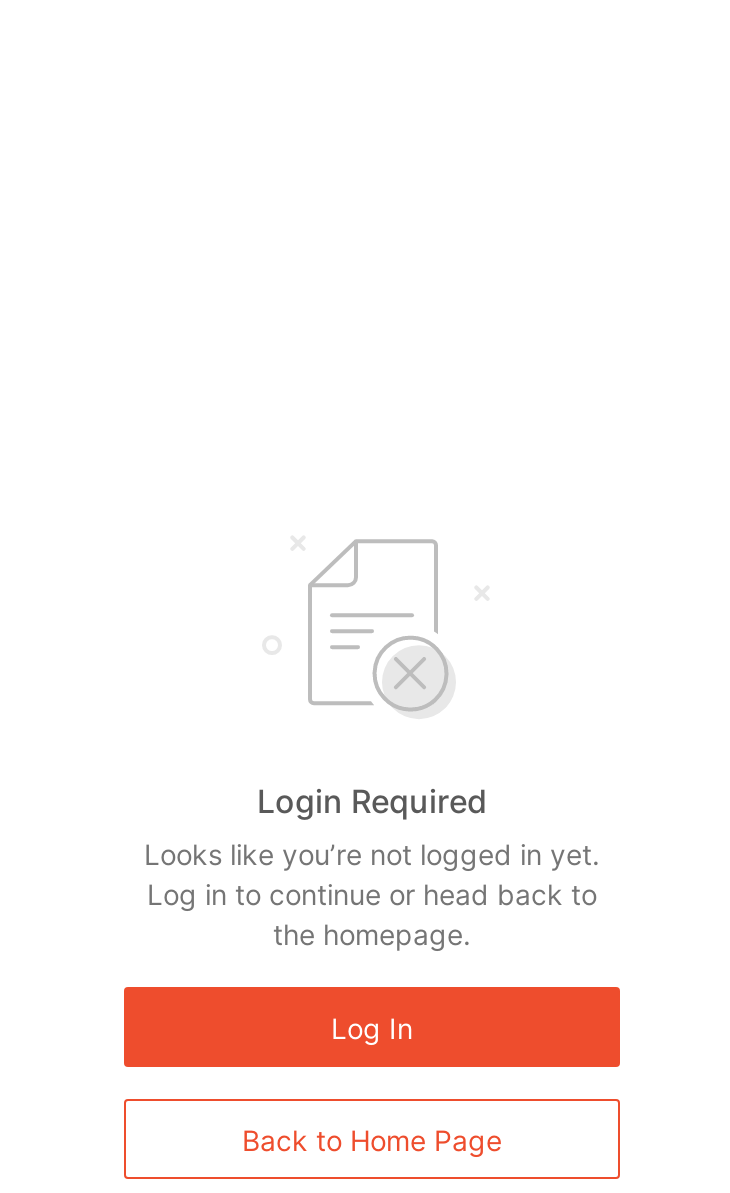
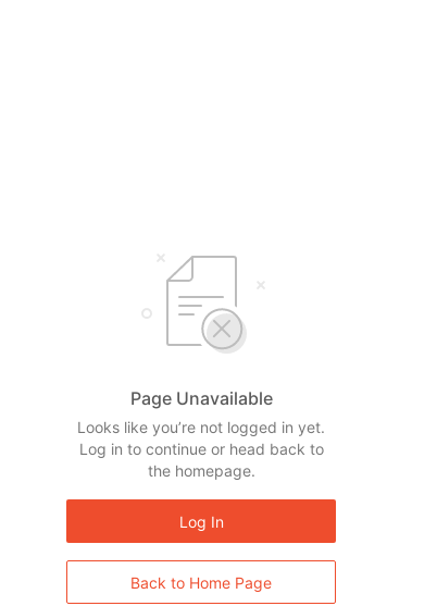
[257,781,487,821] Login Required -> [130,387,272,409] Page Unavailable

